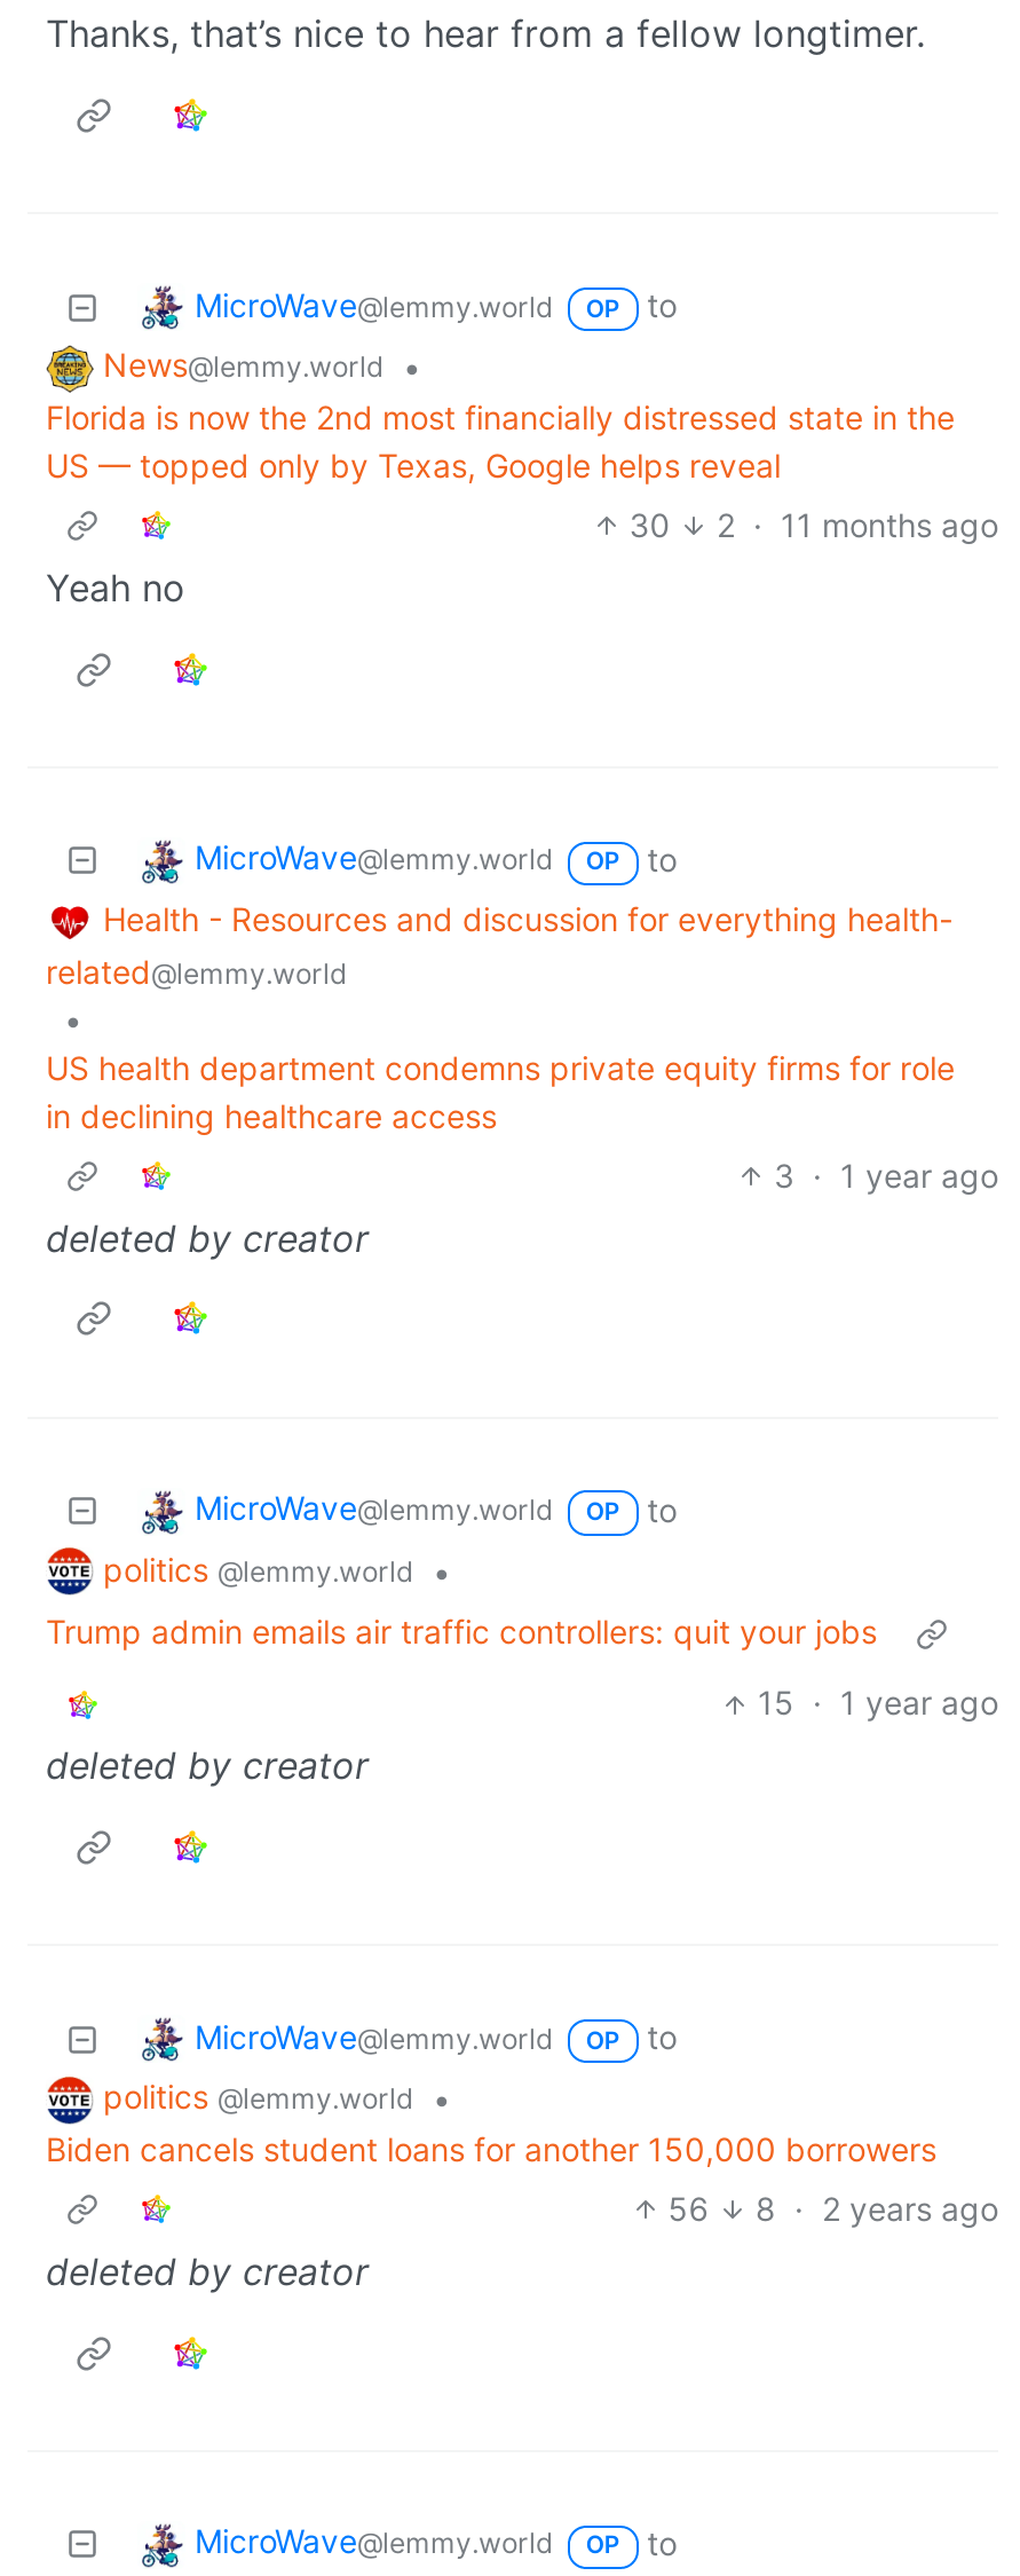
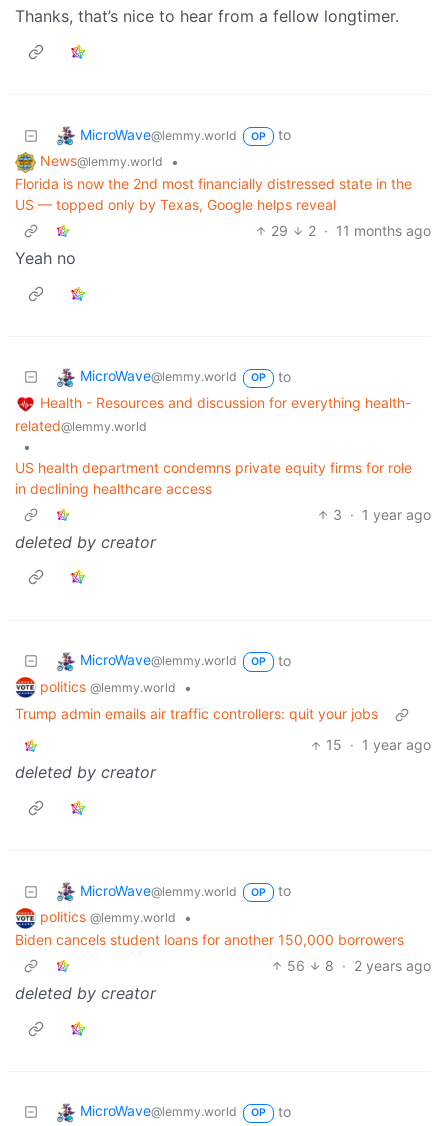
[629,505,998,544] 30 2 · 11 months ago -> [271,222,431,239] 29 2 · 11 months ago

